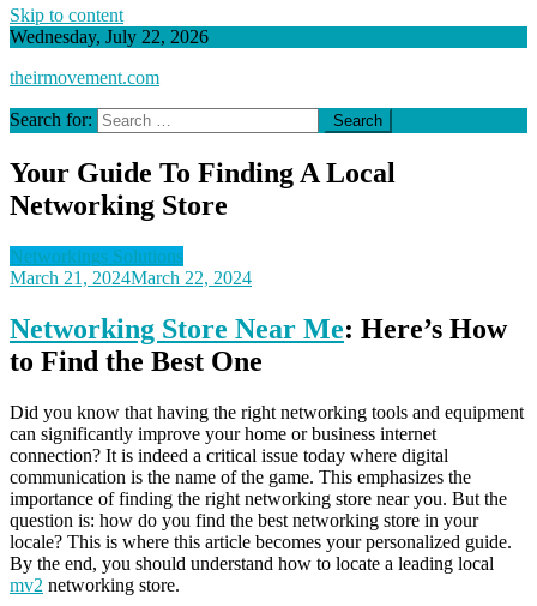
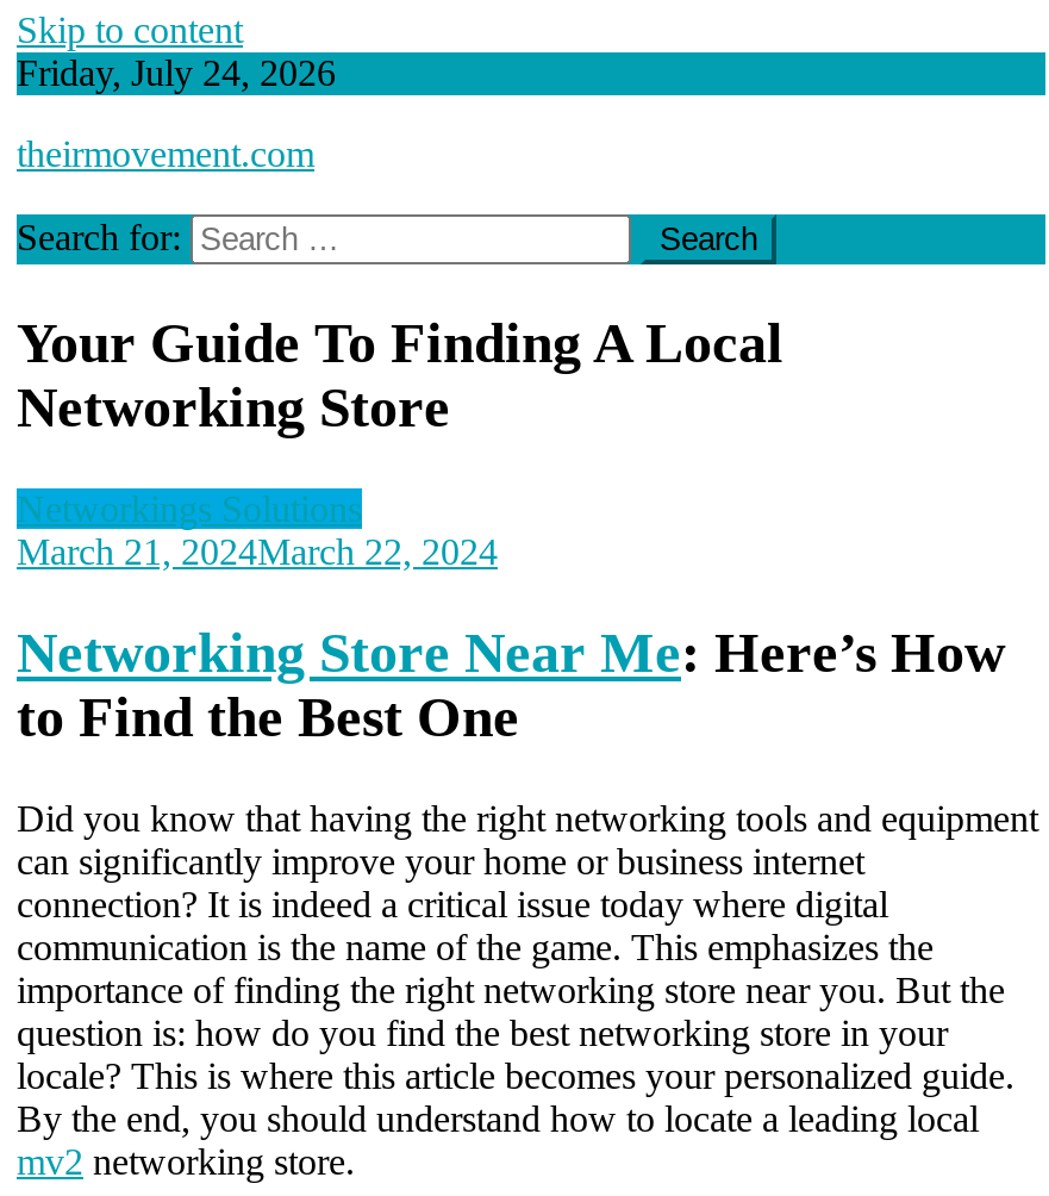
[10,26,209,47] Wednesday, July 22, 2026 -> [17,52,336,93] Friday, July 24, 2026

